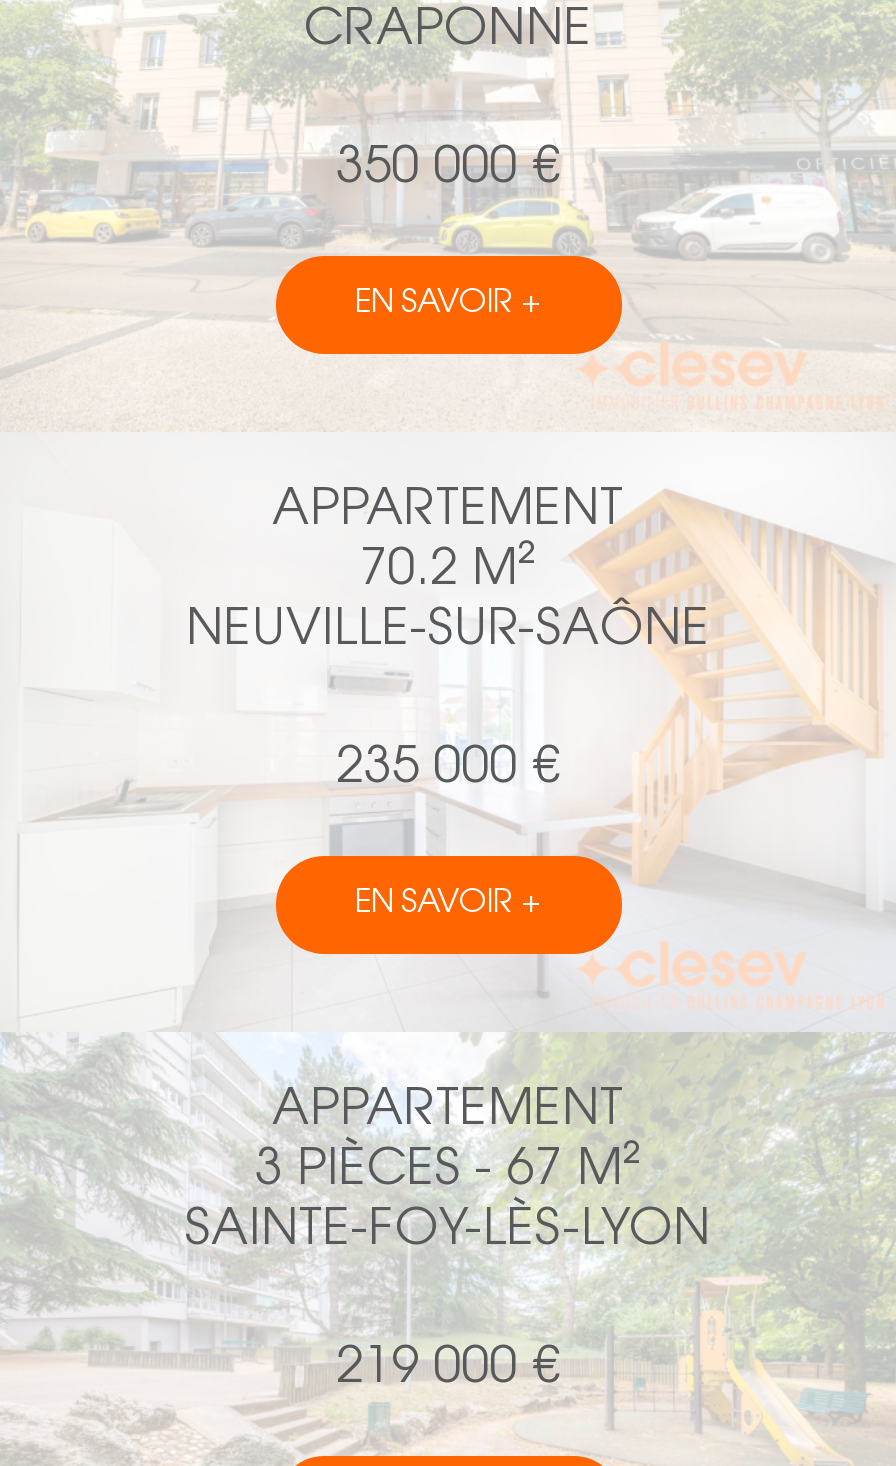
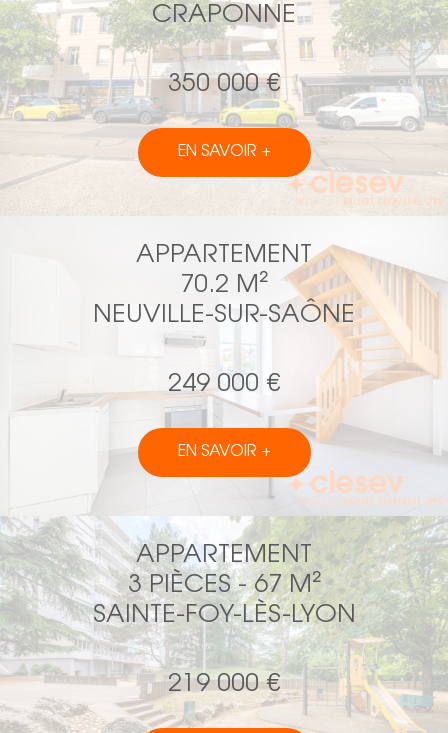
[336,744,560,796] 235 000 € -> [168,372,280,398] 249 000 €

